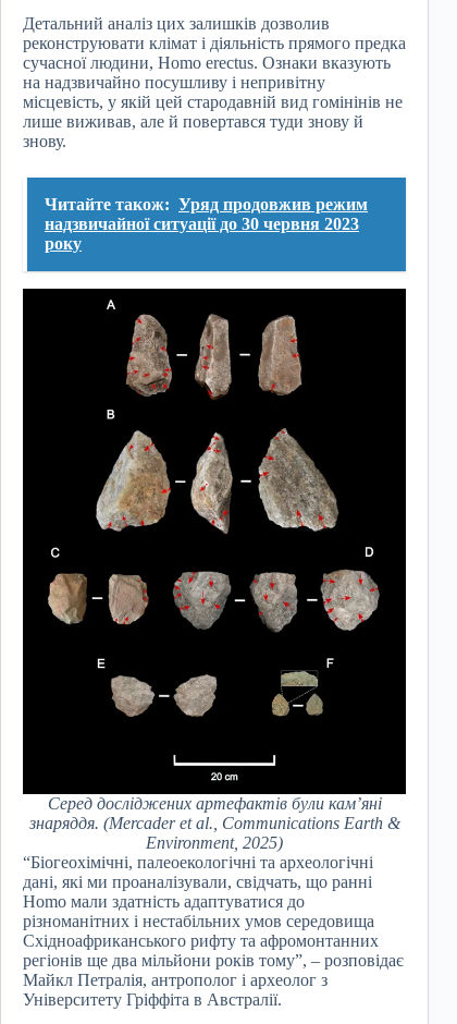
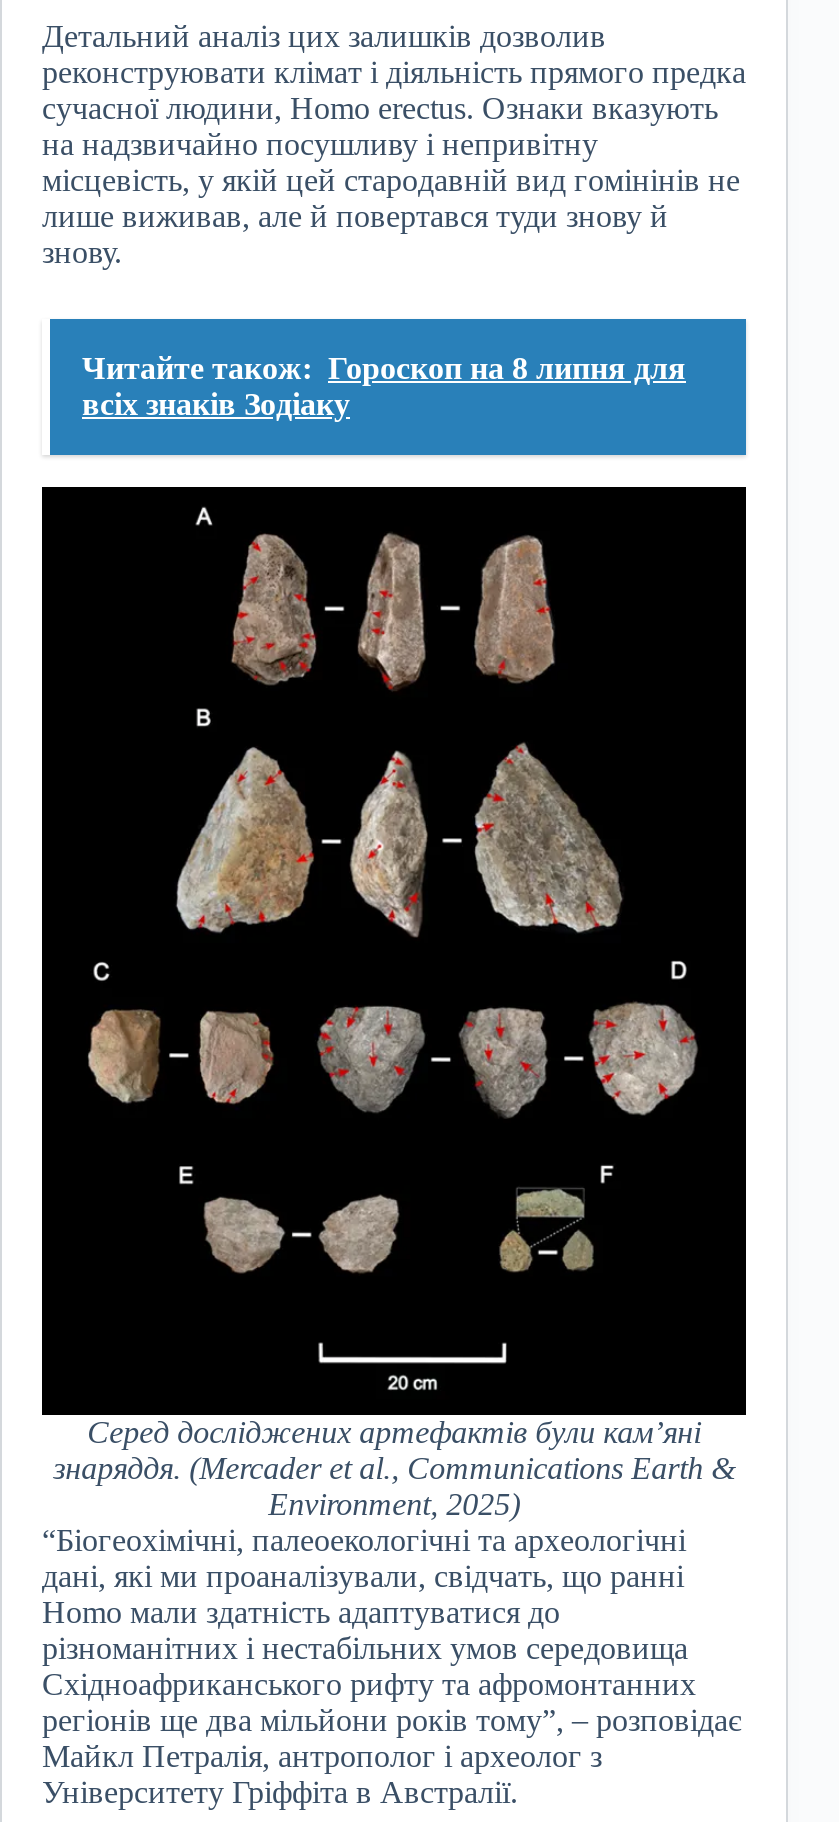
[45,195,368,253] Читайте також: Уряд продовжив режим | надзвичайної ситуації до 30 червня 2023 | року -> [82,351,686,421] Читайте також: Гороскоп на 8 липня для | всіх знаків Зодіаку

